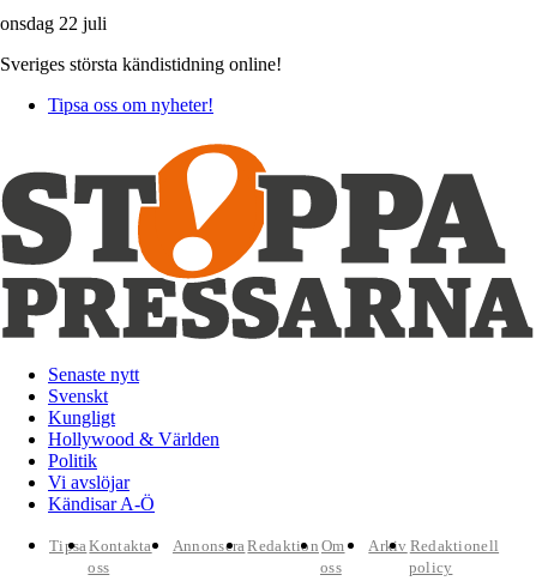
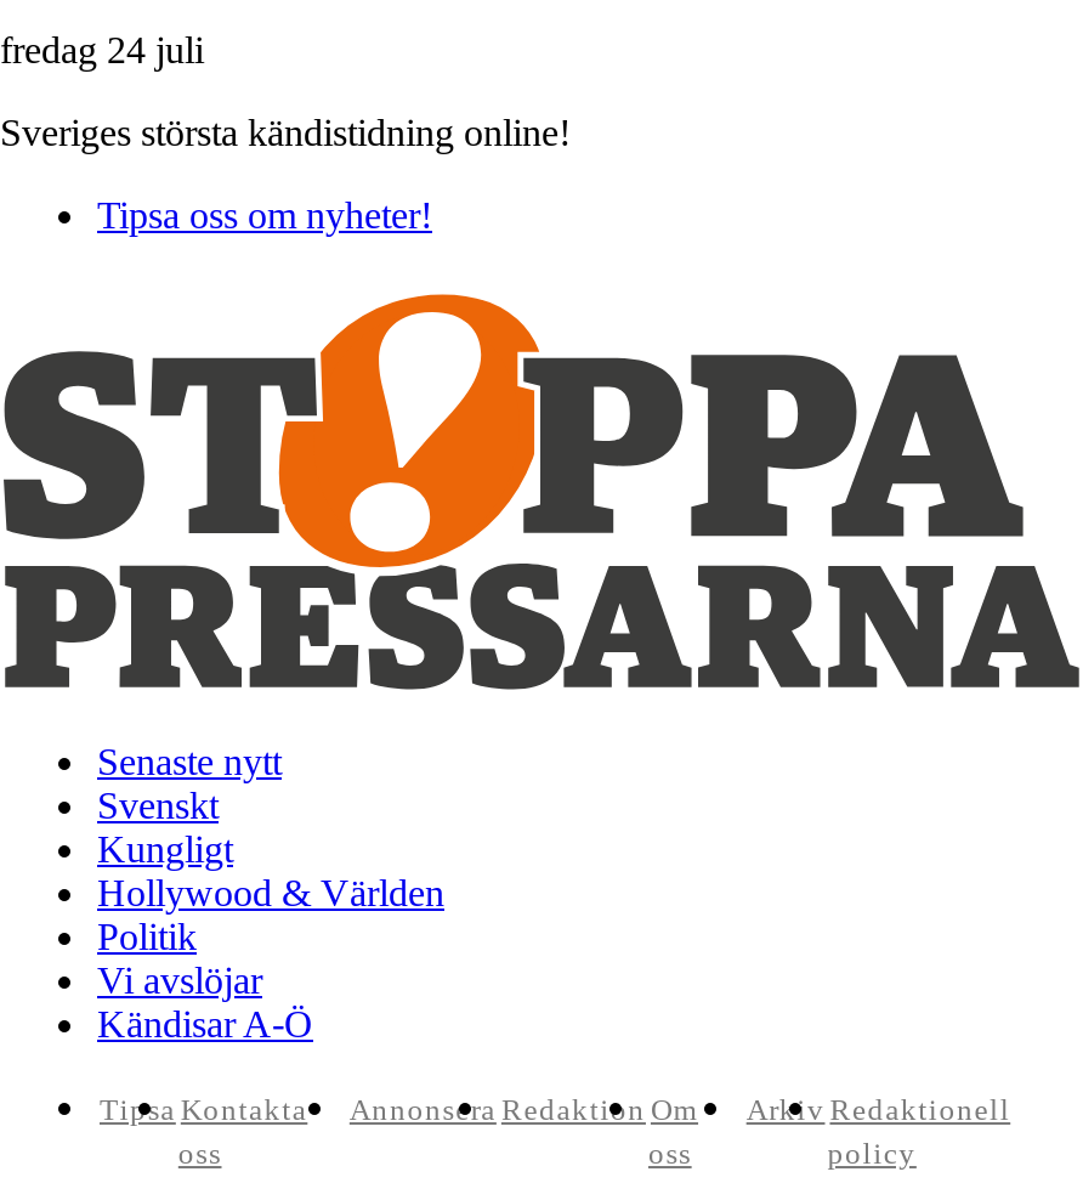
[0,13,107,34] onsdag 22 juli -> [0,29,204,70] fredag 24 juli

